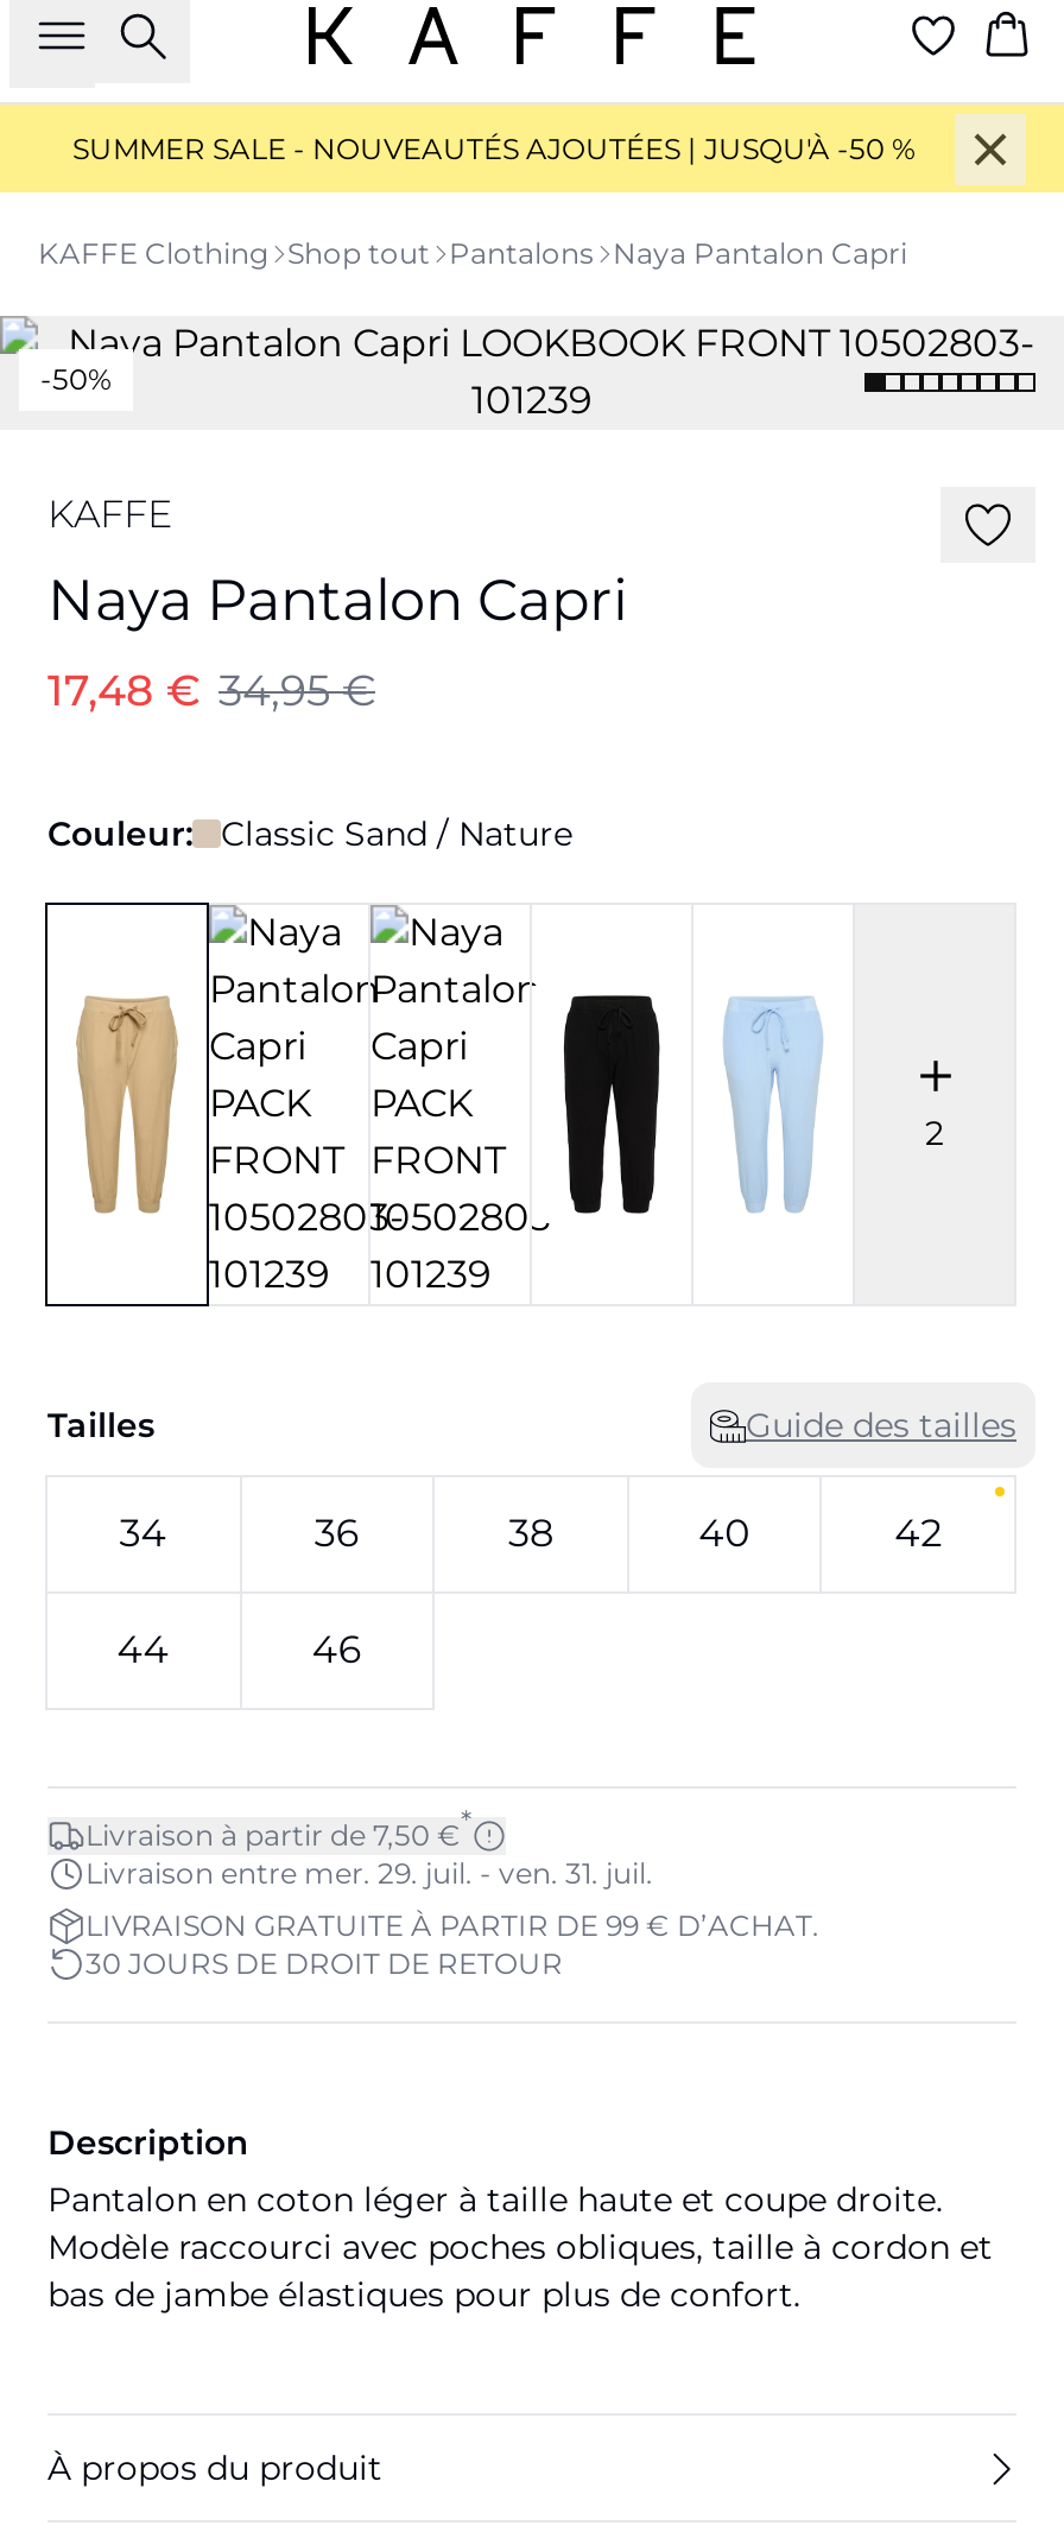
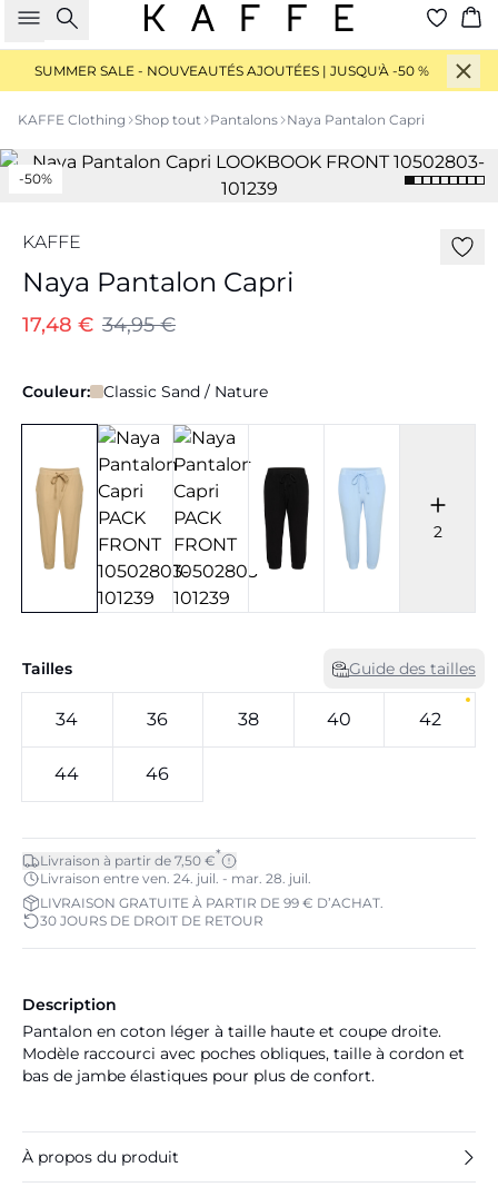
[85,1855,653,1891] Livraison entre mer. 29. juil. - ven. 31. juil. -> [40,870,311,887] Livraison entre ven. 24. juil. - mar. 28. juil.

